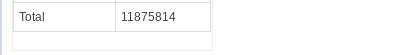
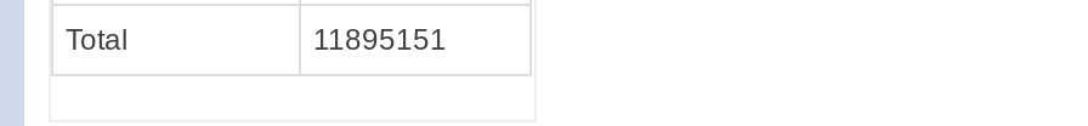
[121,10,176,24] 11875814 -> [313,23,447,57] 11895151

